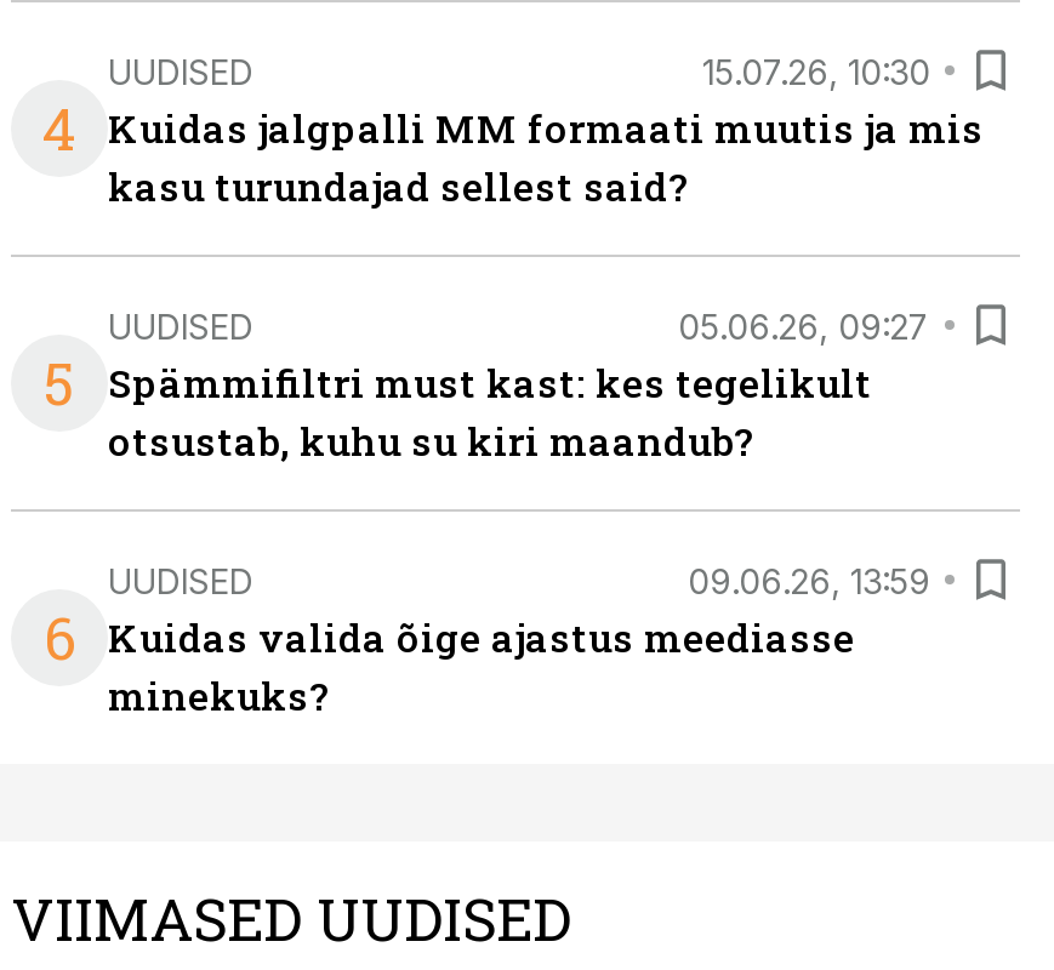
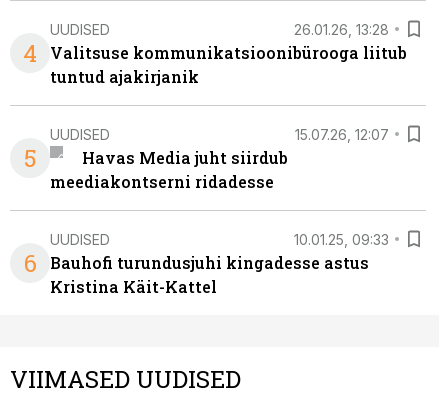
[108,50,984,211] 15.07.26, 10:30 | Kuidas jalgpalli MM formaati muutis ja mis | kasu turundajad sellest said? -> [50,20,407,87] 26.01.26, 13:28 | Valitsuse kommunikatsioonibürooga liitub | tuntud ajakirjanik
[108,304,930,466] 05.06.26, 09:27 | Spämmifiltri must kast: kes tegelikult | otsustab, kuhu su kiri maandub? -> [50,125,389,192] 15.07.26, 12:07 | Havas Media juht siirdub | meediakontserni ridadesse
[108,559,930,720] 09.06.26, 13:59 | Kuidas valida õige ajastus meediasse | minekuks? -> [50,230,389,297] 10.01.25, 09:33 | Bauhofi turundusjuhi kingadesse astus | Kristina Käit-Kattel

